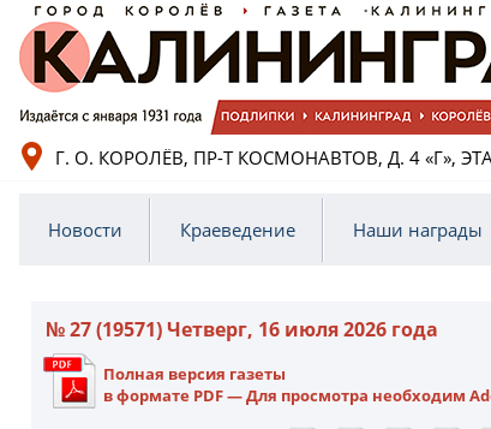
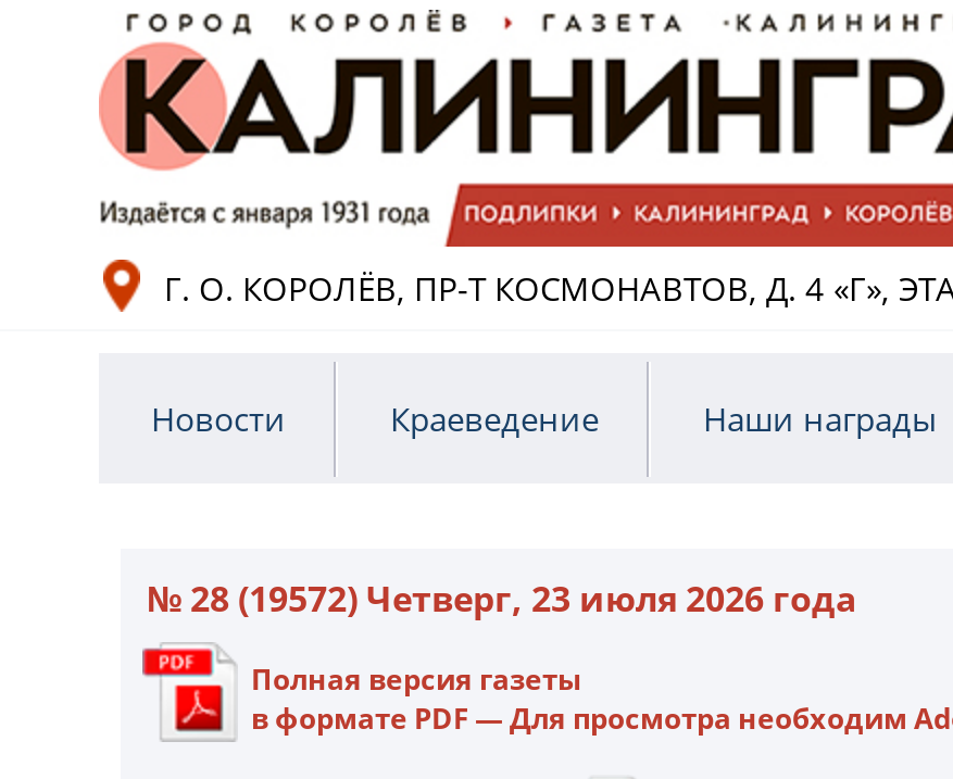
[46,316,438,342] № 27 (19571) Четверг, 16 июля 2026 года -> [147,575,857,623] № 28 (19572) Четверг, 23 июля 2026 года

